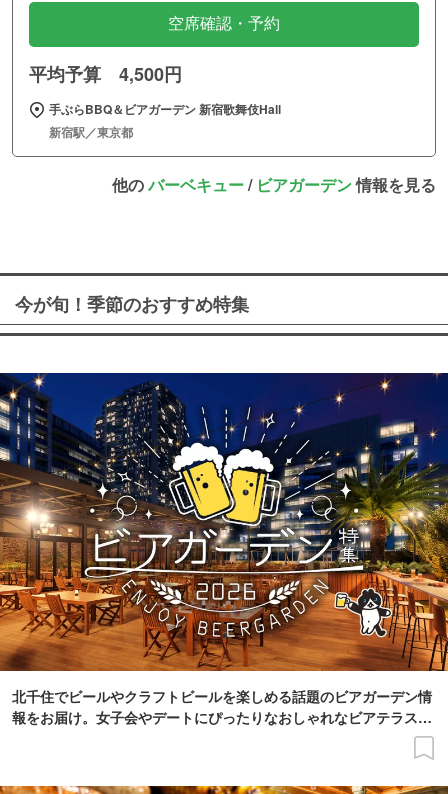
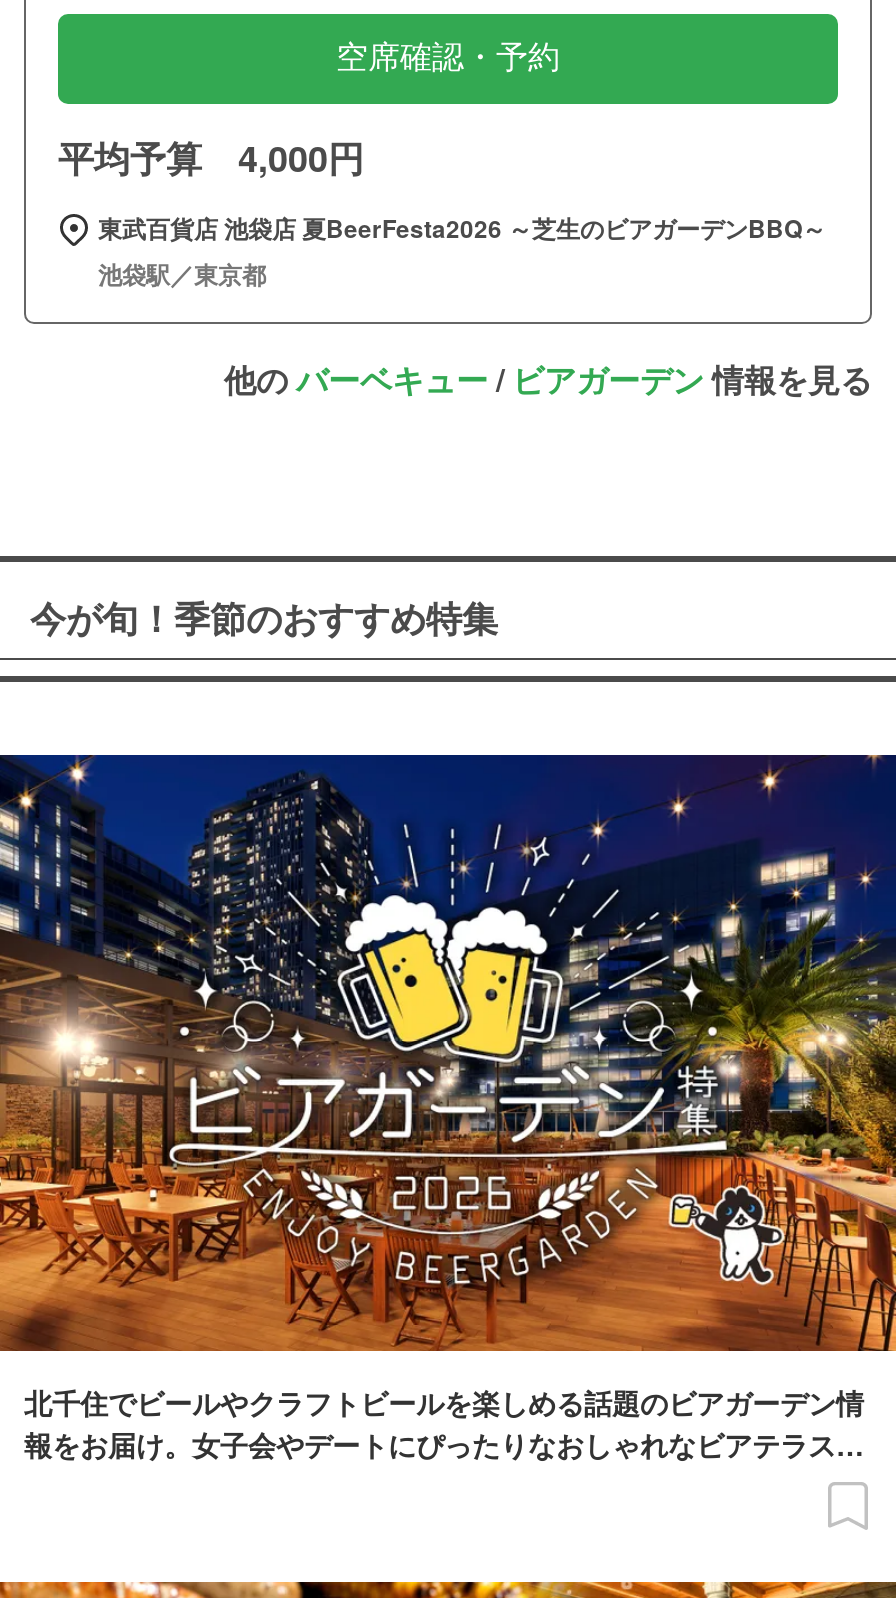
[29,61,182,87] 平均予算 4,500円 -> [58,132,364,184] 平均予算 4,000円
[49,100,281,141] 手ぶらBBQ＆ビアガーデン 新宿歌舞伎Hall | 新宿駅／東京都 -> [98,210,826,292] 東武百貨店 池袋店 夏BeerFesta2026 ～芝生のビアガーデンBBQ～ | 池袋駅／東京都

